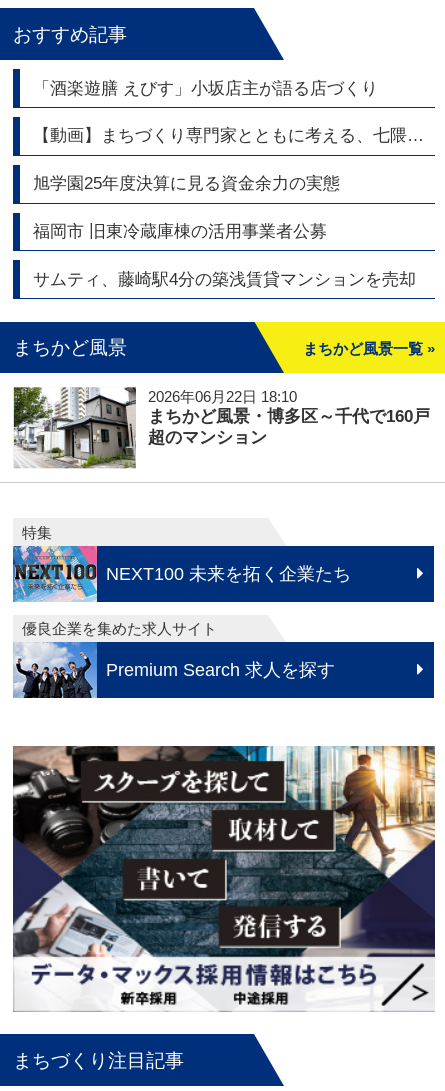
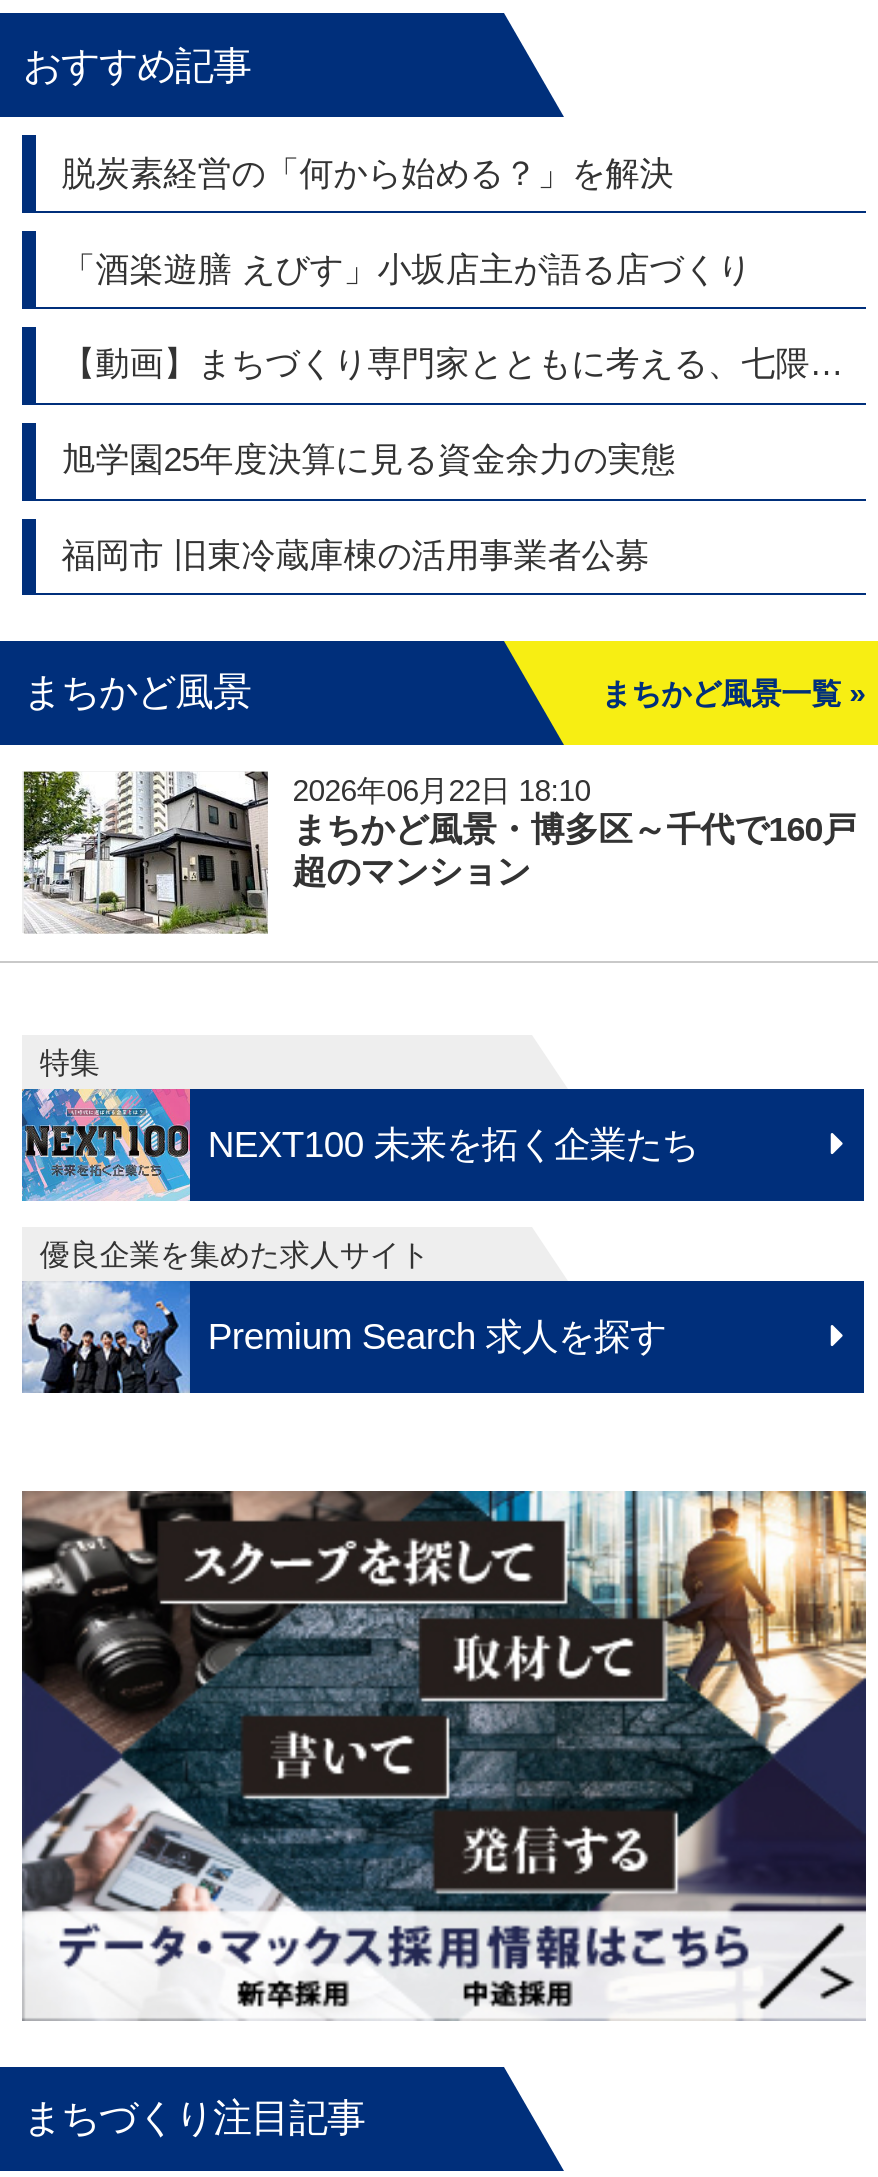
none -> [62,154,674,192] 脱炭素経営の「何から始める？」を解決
moved [33,79,378,241] -> [62,250,752,575]: 「酒楽遊膳 えびす」小坂店主が語る店づくり | 旭学園25年度決算に見る資金余力の実態 | 福岡市 旧東冷蔵庫棟の活用事業者公募
[33,270,416,289] サムティ、藤崎駅4分の築浅賃貸マンションを売却 -> none

